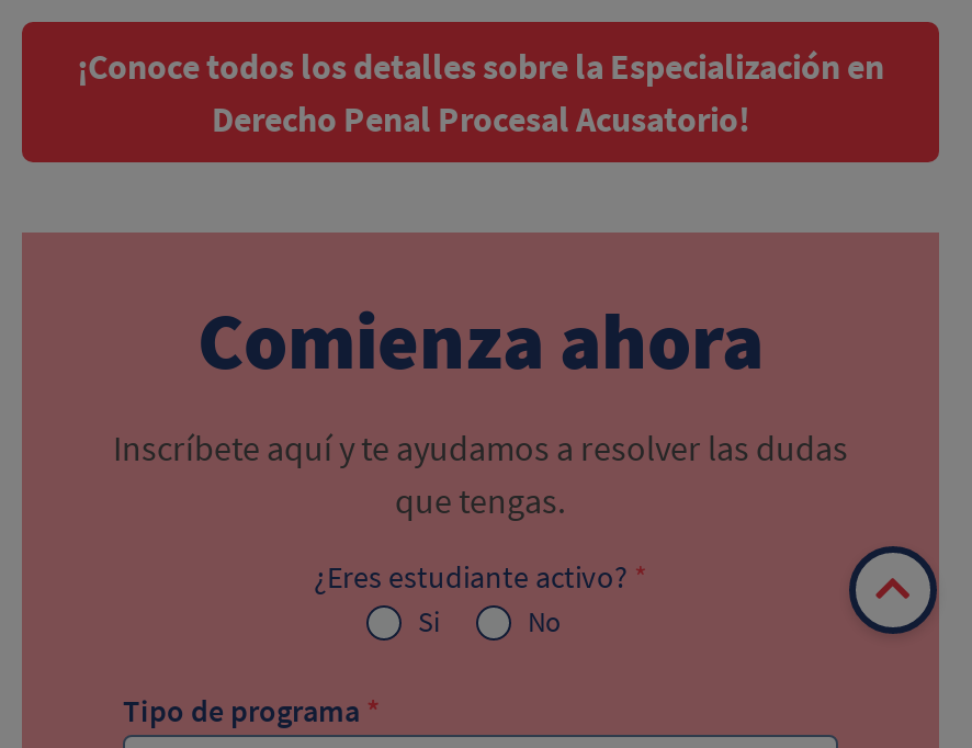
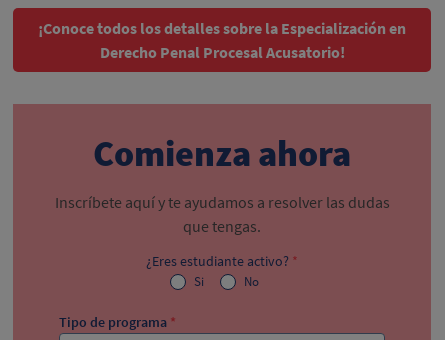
[847,544,939,638] [image] -> none

